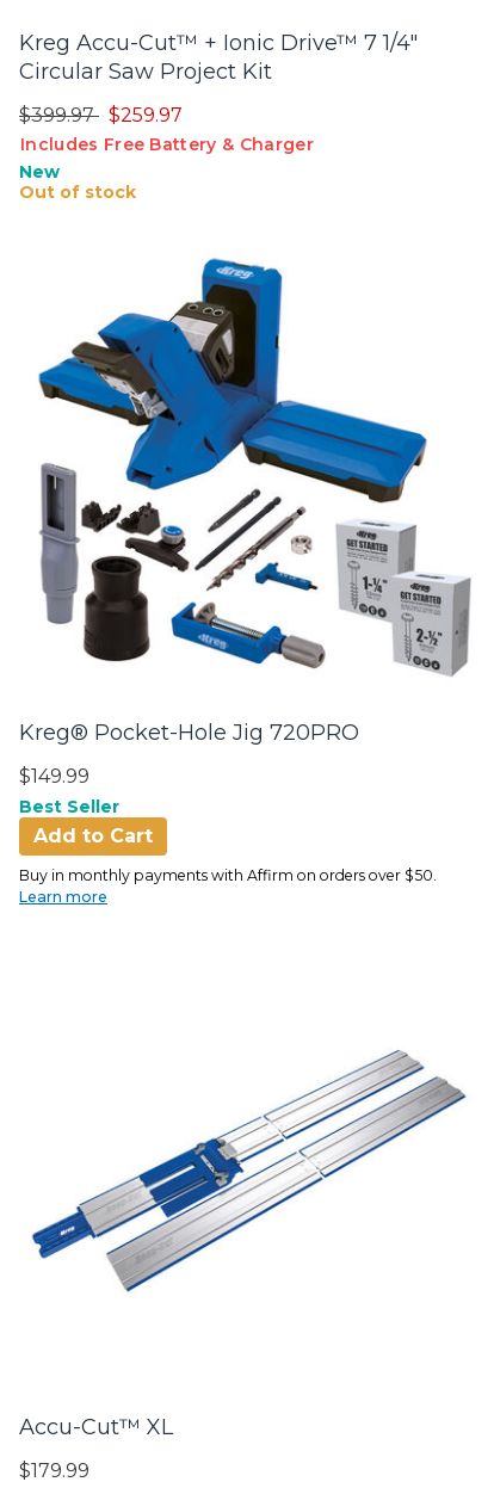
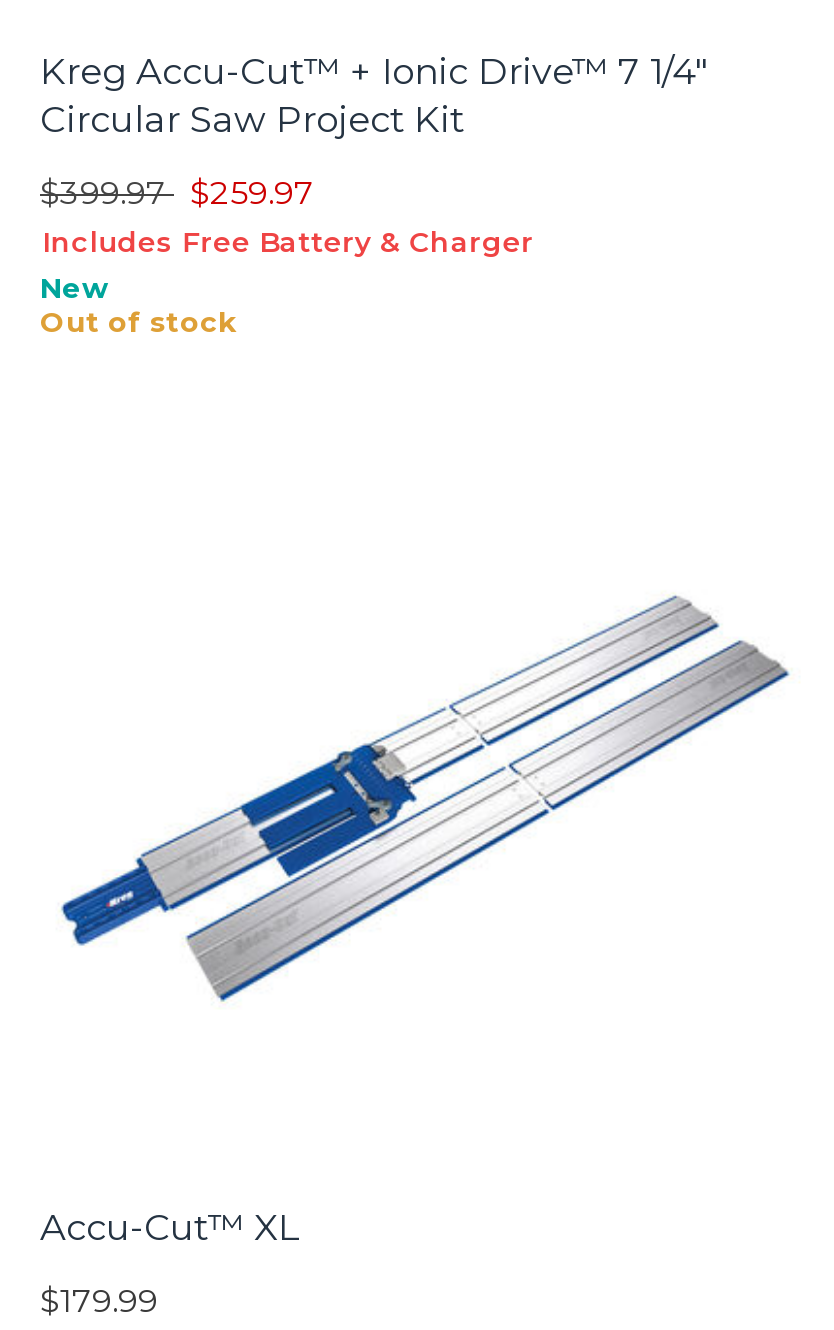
[19,258,471,906] [image] | Kreg® Pocket-Hole Jig 720PRO | $149.99 | Best Seller | Add to Cart | Buy in monthly payments with Affirm on orders over $50. | Learn more -> none

